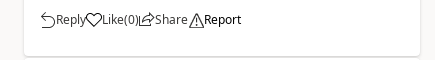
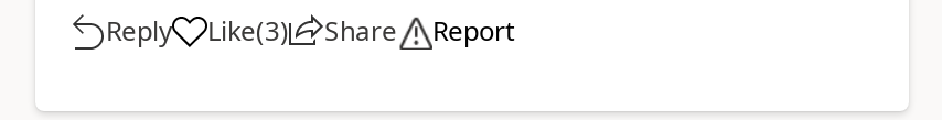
[124,11,139,28] (0) -> [256,12,289,50] (3)

